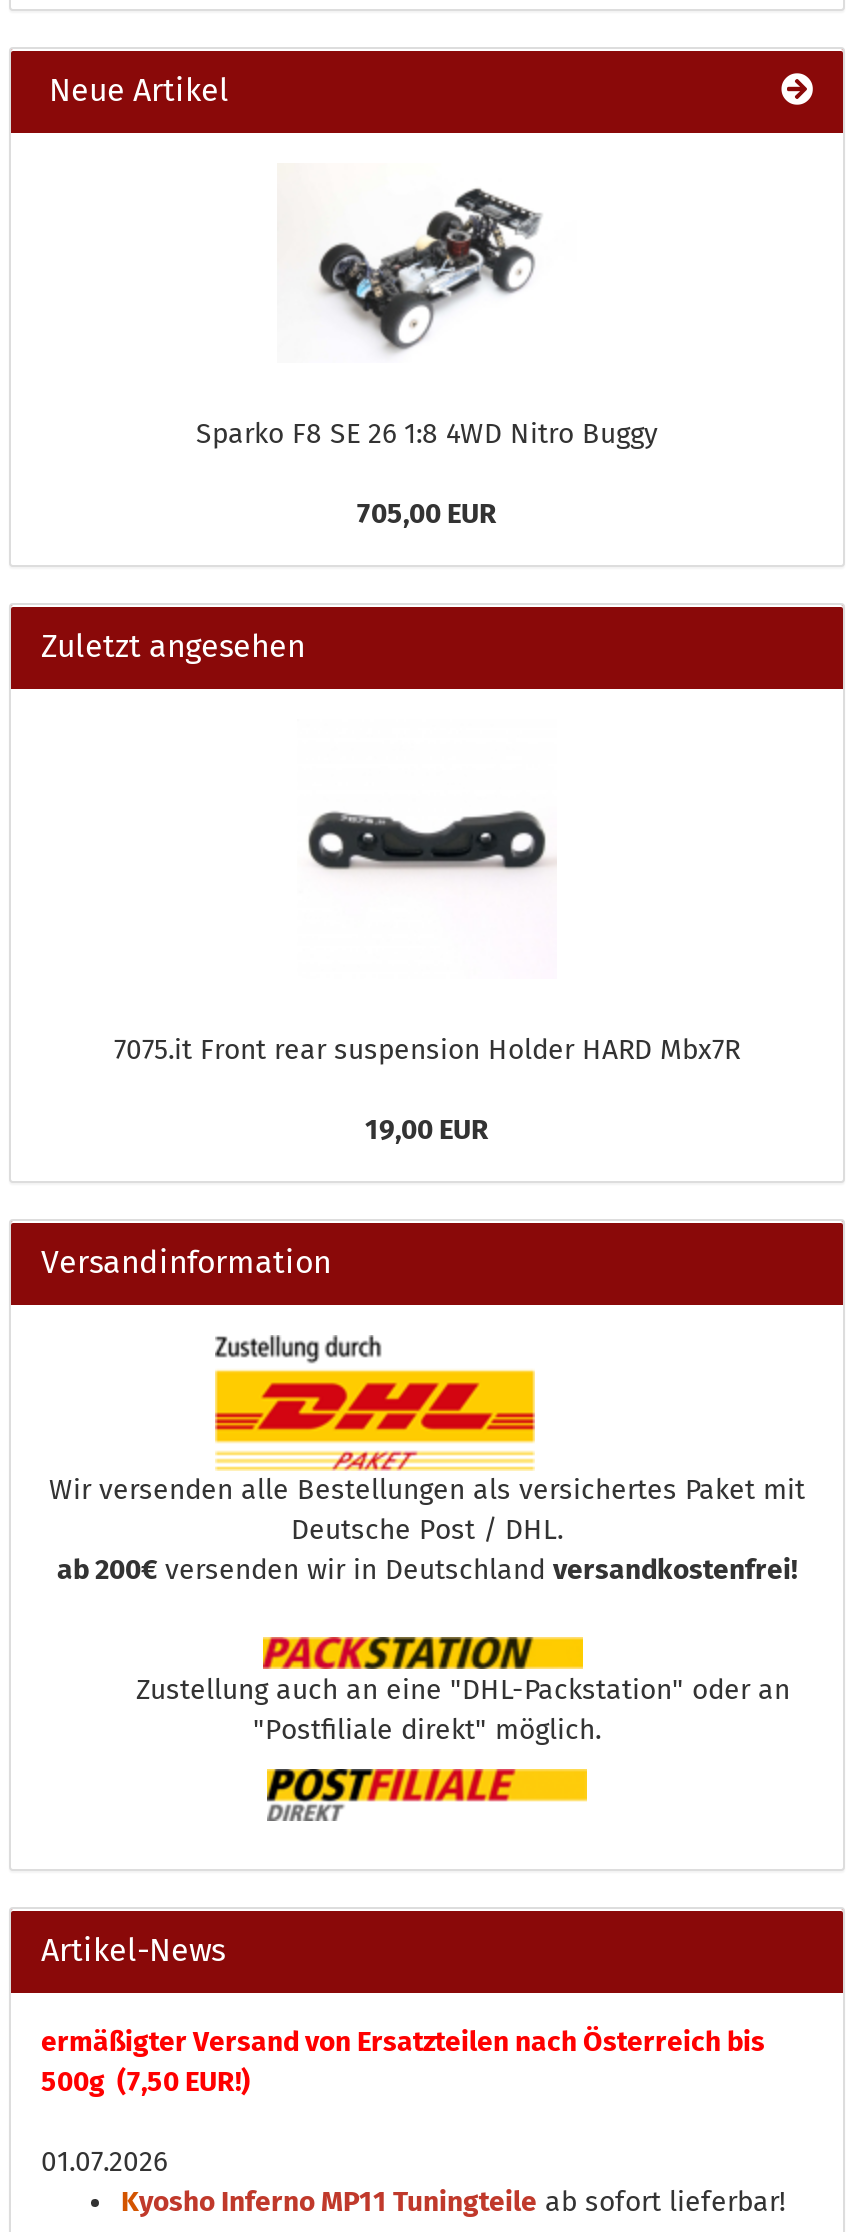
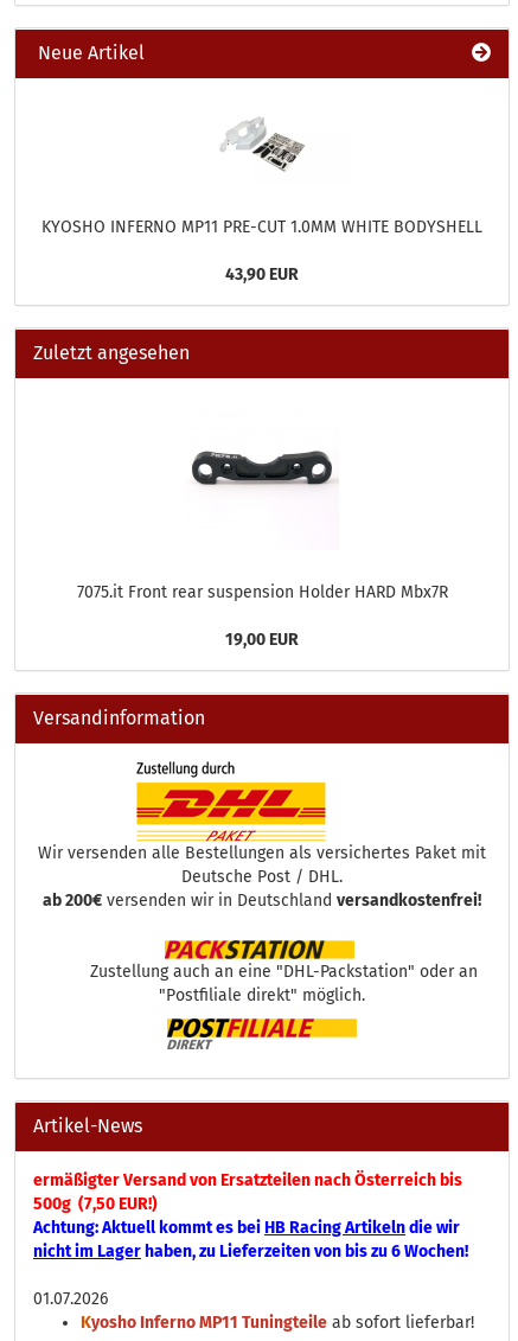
[196,187,658,452] [image] | Sparko F8 SE 26 1:8 4WD Nitro Buggy -> [41,111,482,238] [image] | KYOSHO INFERNO MP11 PRE-CUT 1.0MM WHITE BODYSHELL
[357,498,497,532] 705,00 EUR -> [225,265,299,285] 43,90 EUR
moved [41,628,805,2100] -> [33,342,486,1215]: [image] | Zuletzt angesehen | 7075.it Front rear suspension Holder HARD Mbx7R | ... | ermäßigter Versand von Ersatzteilen nach Österreich bis | 500g (7,50 EUR!)
none -> [33,1218,468,1262] Achtung: Aktuell kommt es bei HB Racing Artikeln die wir | nicht im Lager haben, zu Lieferzeiten von bis zu 6 Wochen!

